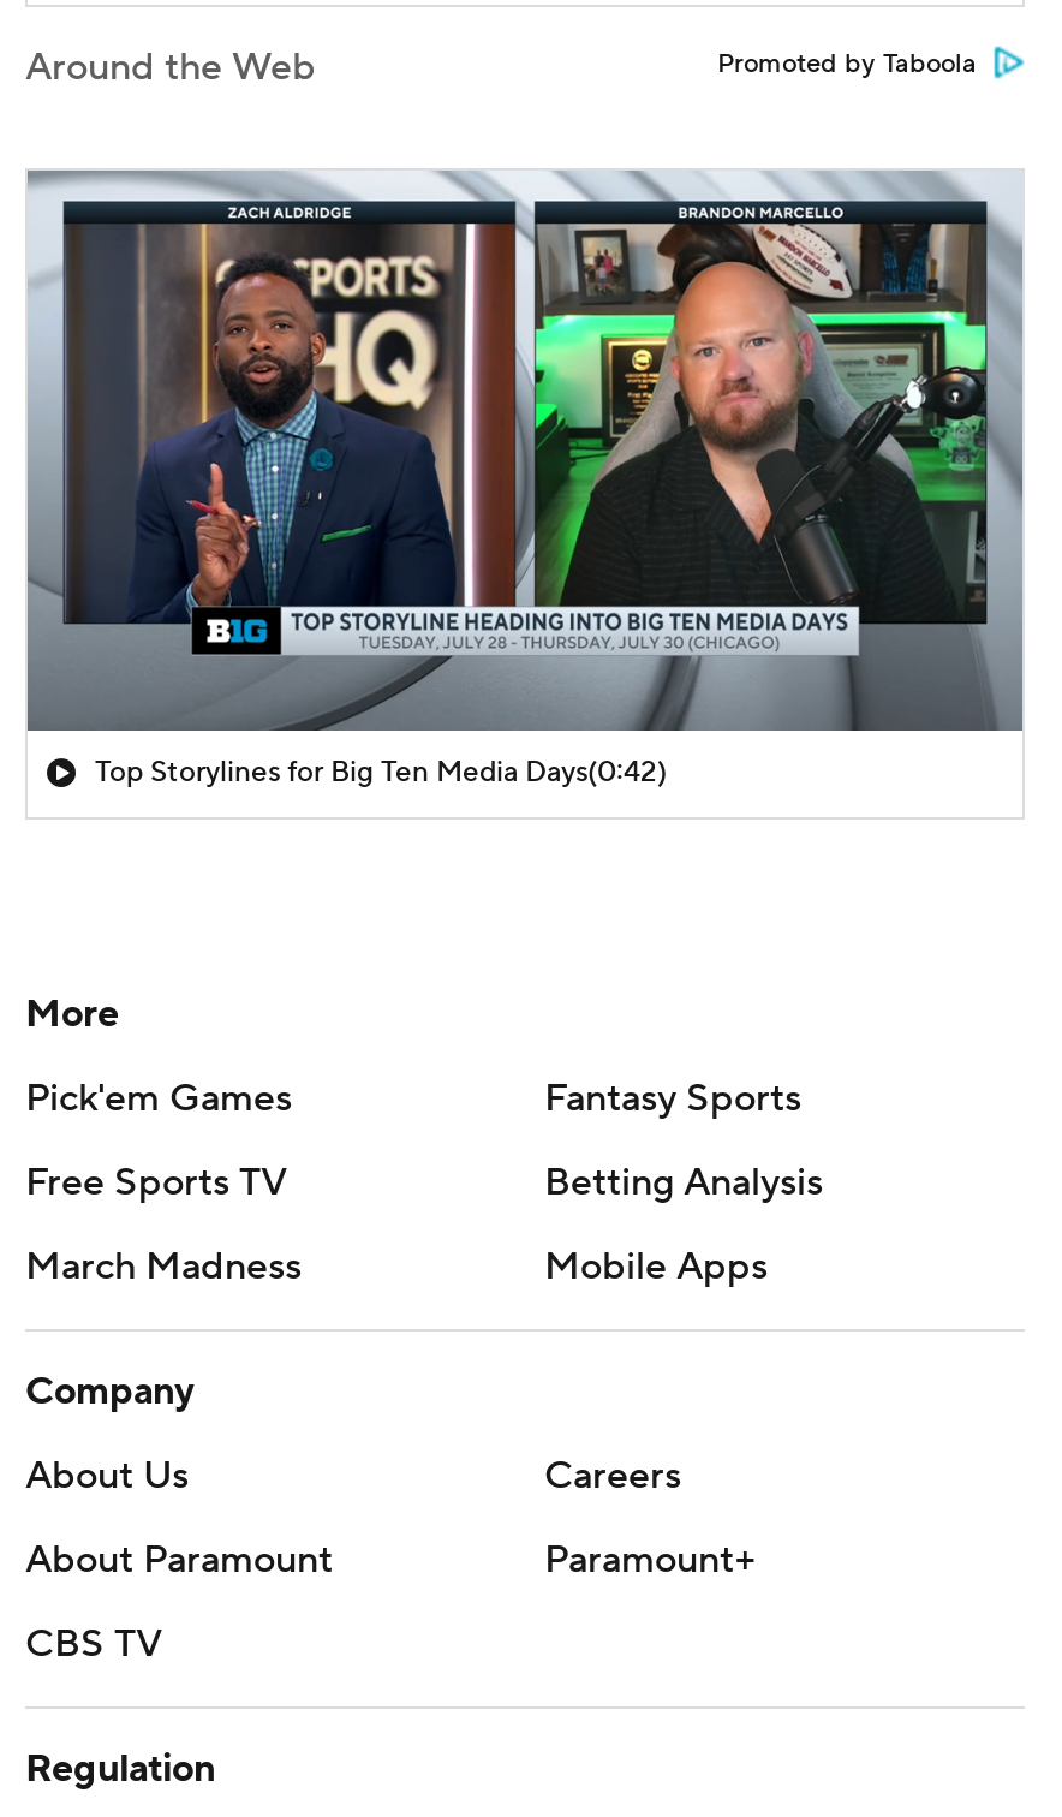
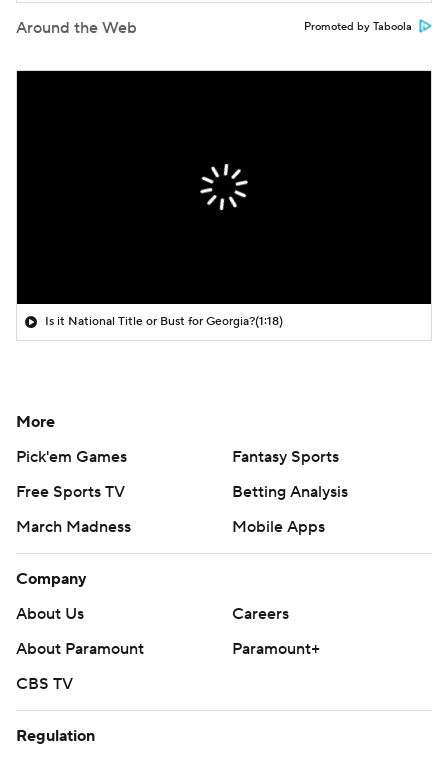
[25,168,1025,733] [image] -> none
[95,754,667,790] Top Storylines for Big Ten Media Days(0:42) -> [45,314,283,329] Is it National Title or Bust for Georgia?(1:18)

